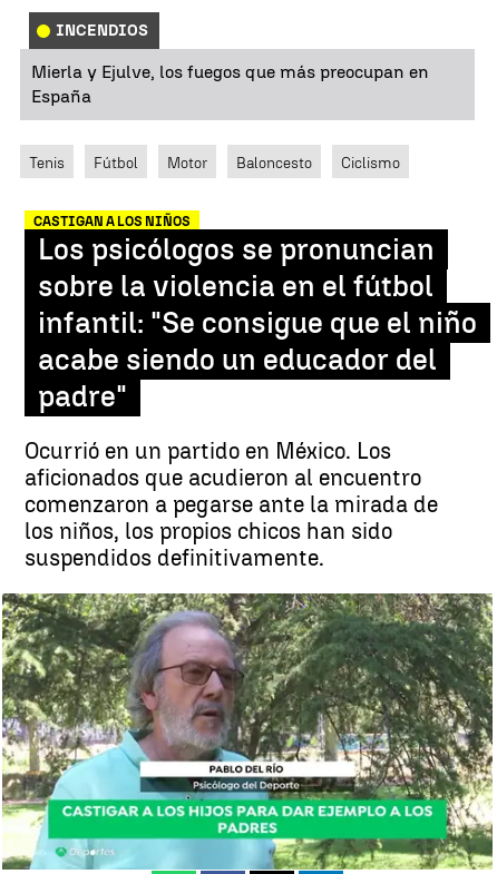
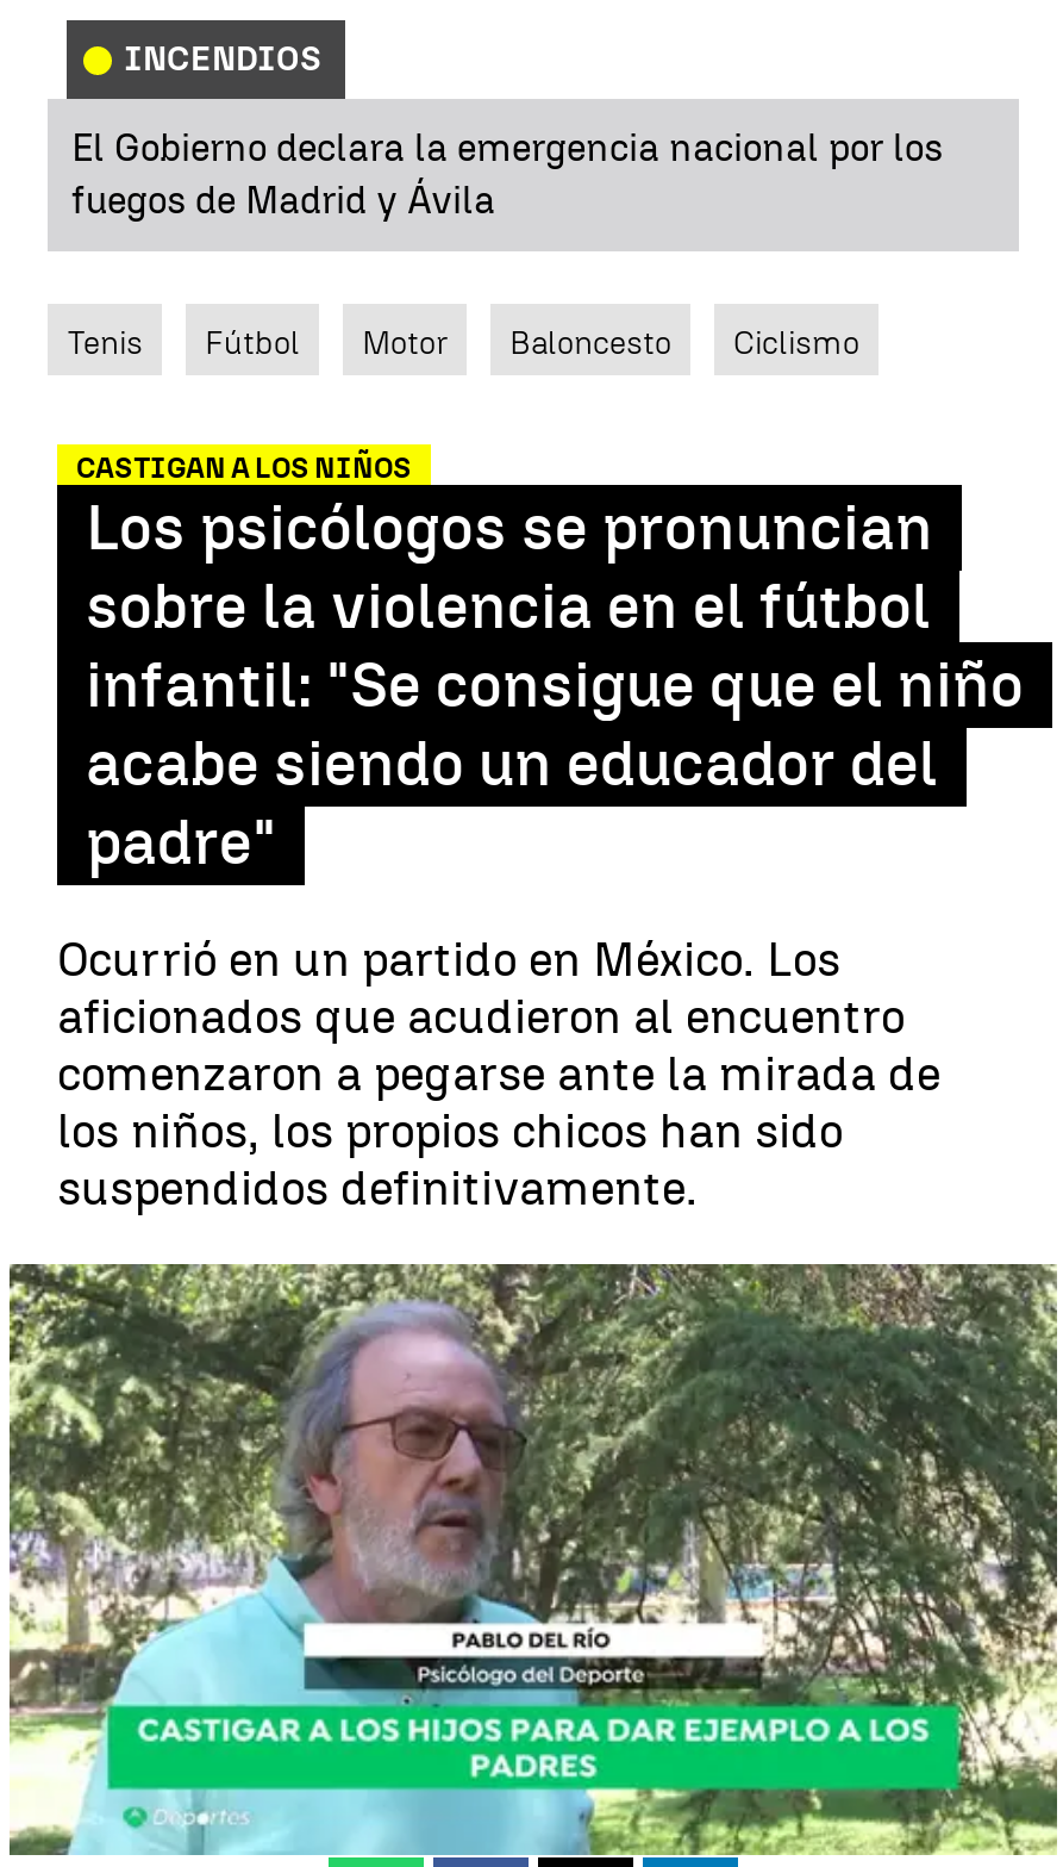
[31,61,429,107] Mierla y Ejulve, los fuegos que más preocupan en | España -> [71,125,943,223] El Gobierno declara la emergencia nacional por los | fuegos de Madrid y Ávila

